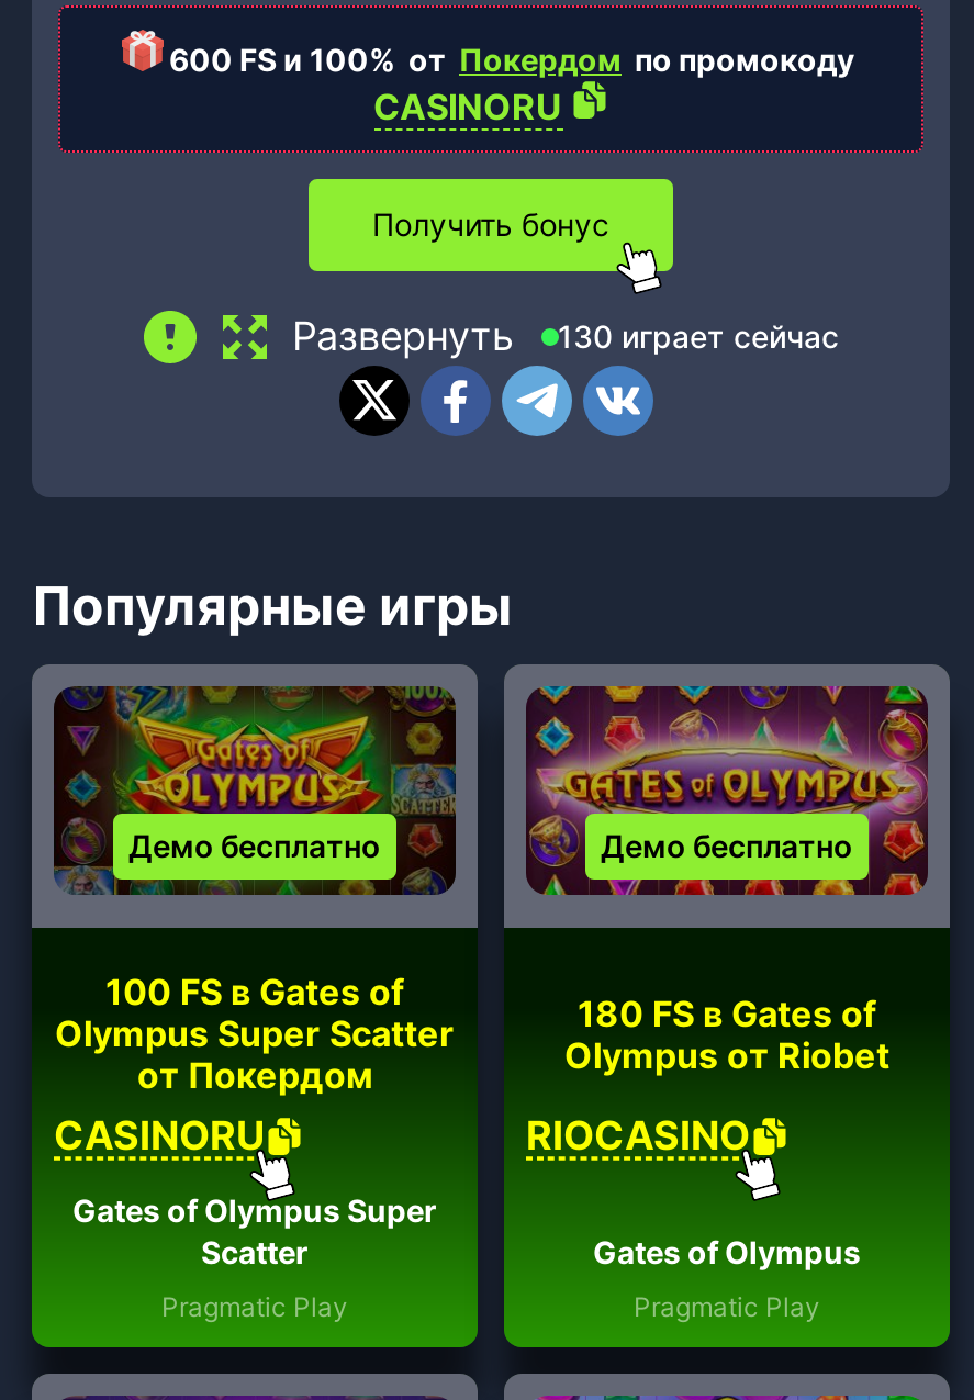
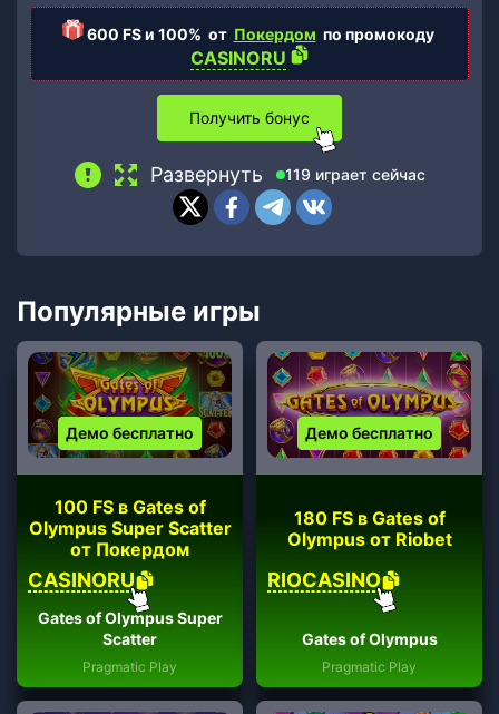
[558,316,839,354] 130 играет сейчас -> [285,164,425,183] 119 играет сейчас

